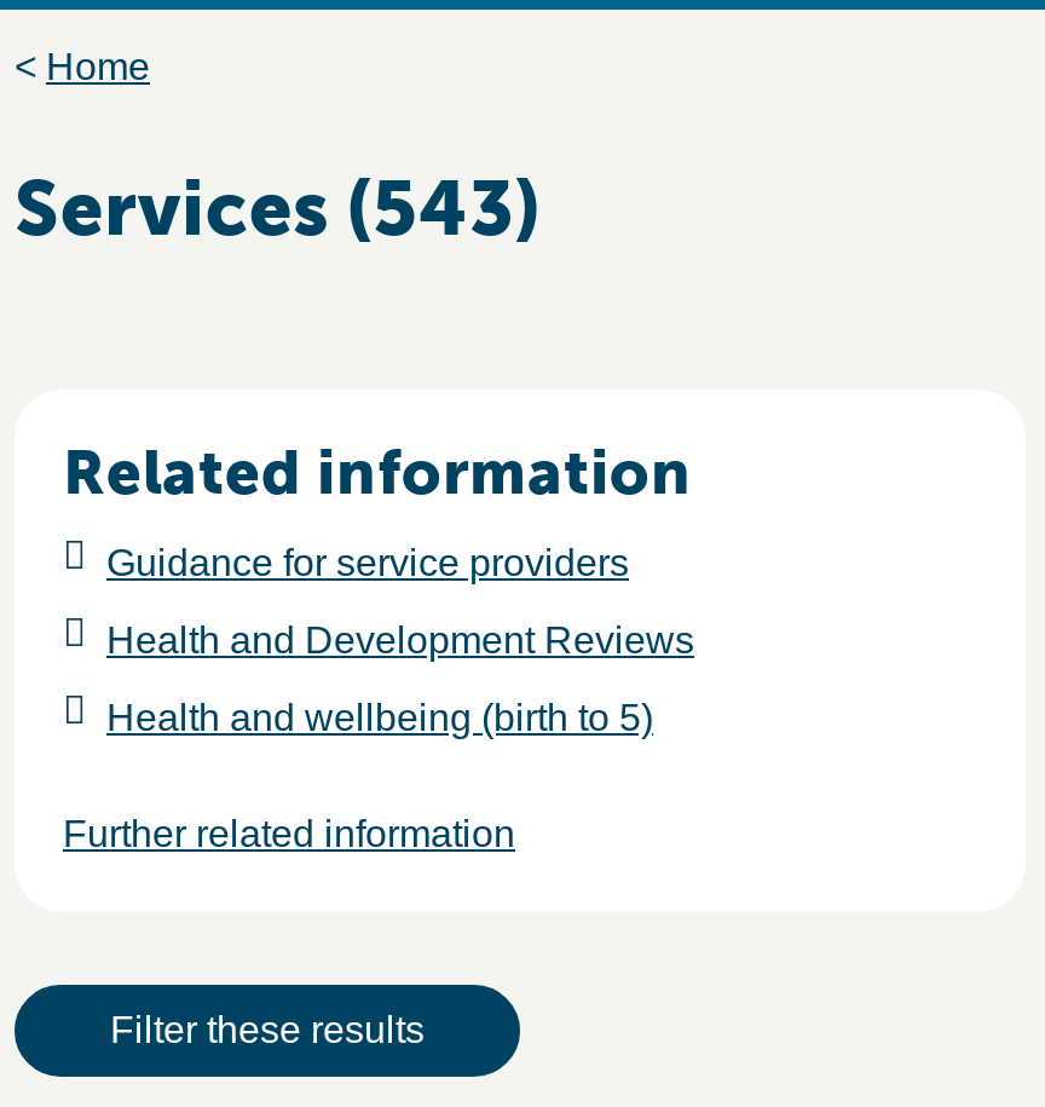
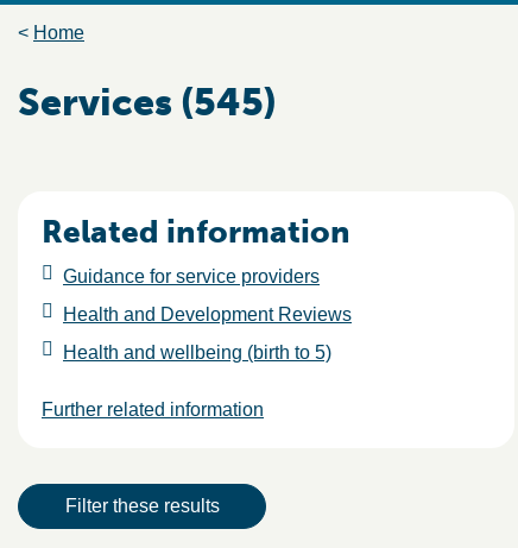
[15,162,542,254] Services (543) -> [18,80,277,125] Services (545)

